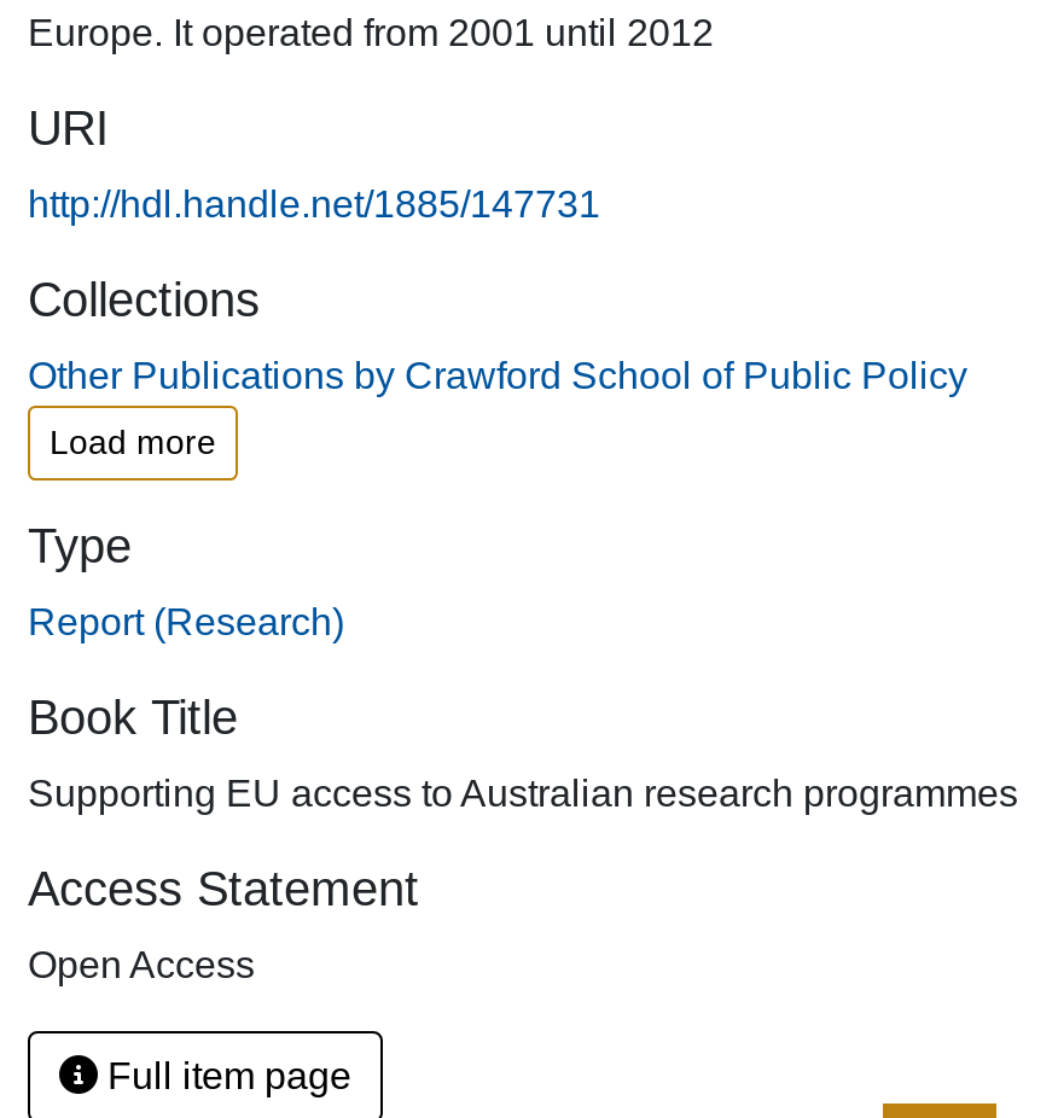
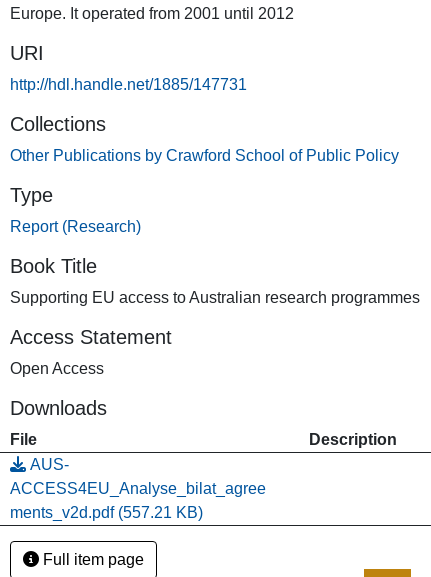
[50,422,216,461] Load more -> none
moved [28,519,1018,985] -> [10,184,420,377]: Type | Report (Research) | Book Title | Supporting EU access to Australian research programmes | Access Statement | Open Access
none -> [10,397,397,521] Downloads | File | Description | AUS- | ACCESS4EU_Analyse_bilat_agree | ments_v2d.pdf (557.21 KB)

